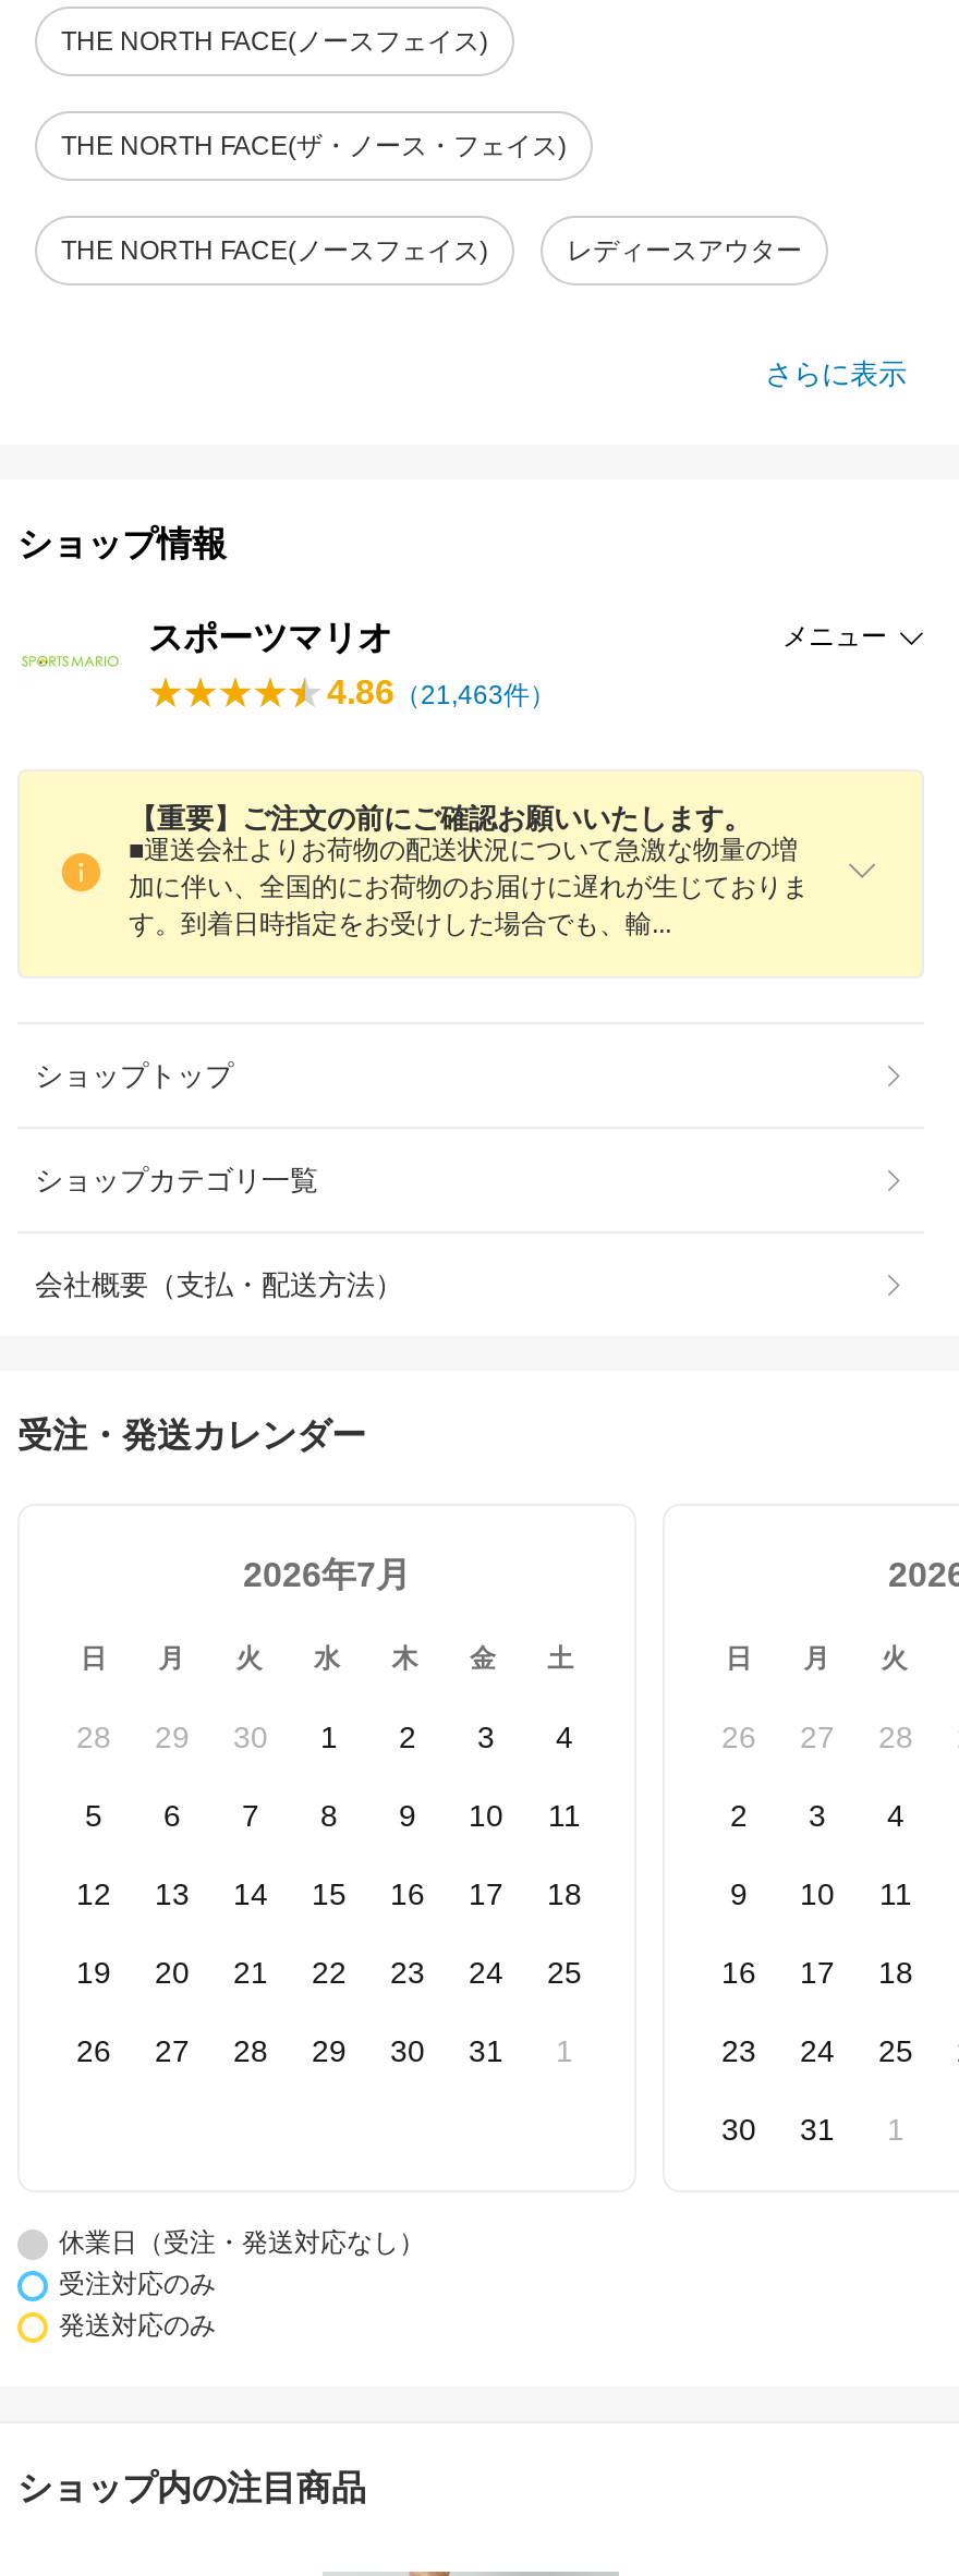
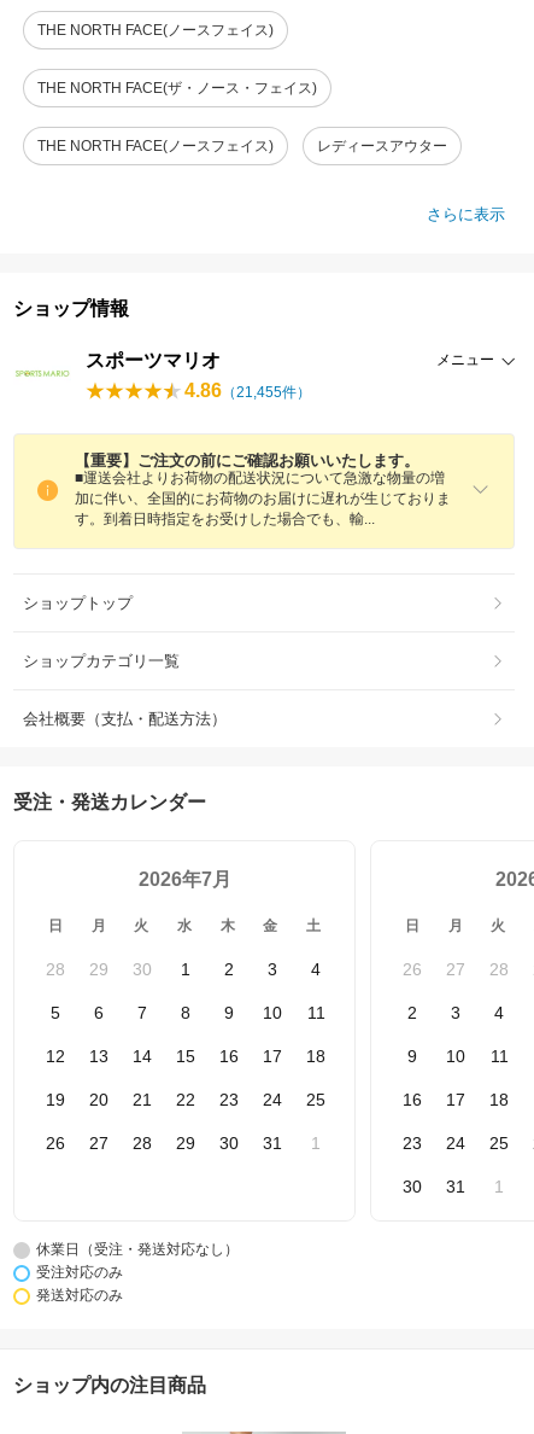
[327,673,556,710] 4.86（21,463件） -> [184,380,311,401] 4.86（21,455件）

